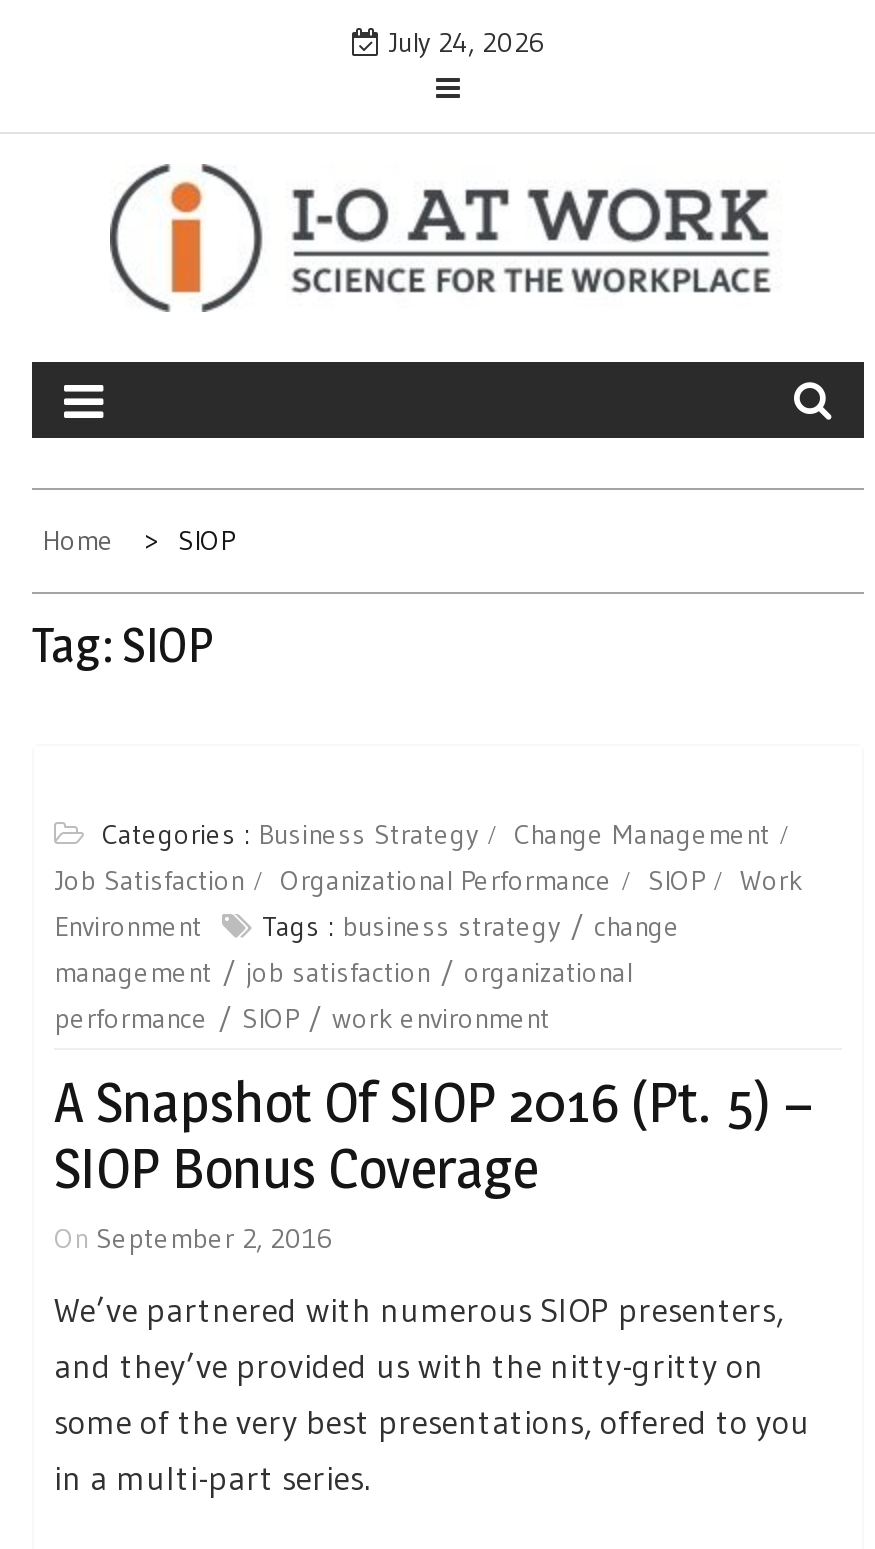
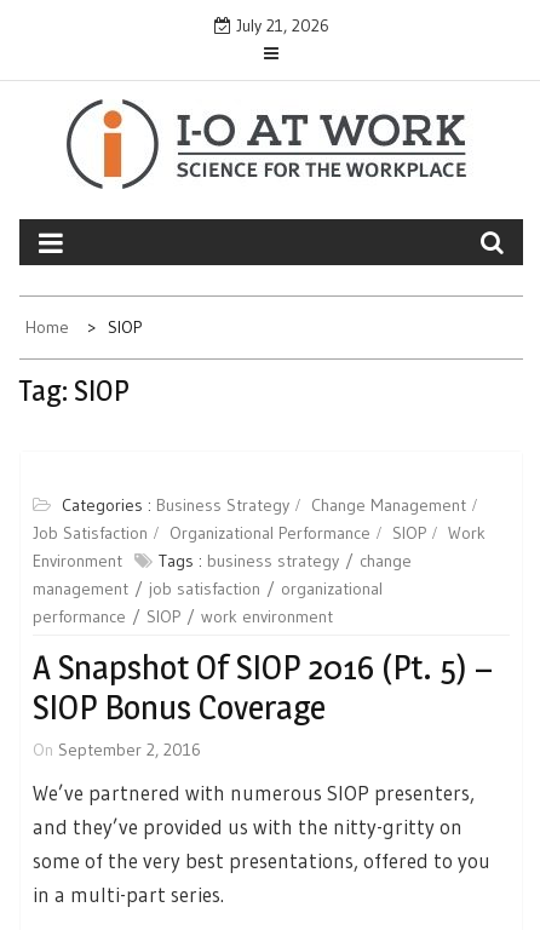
[380,24,544,60] July 24, 2026 -> [231,15,329,36] July 21, 2026

